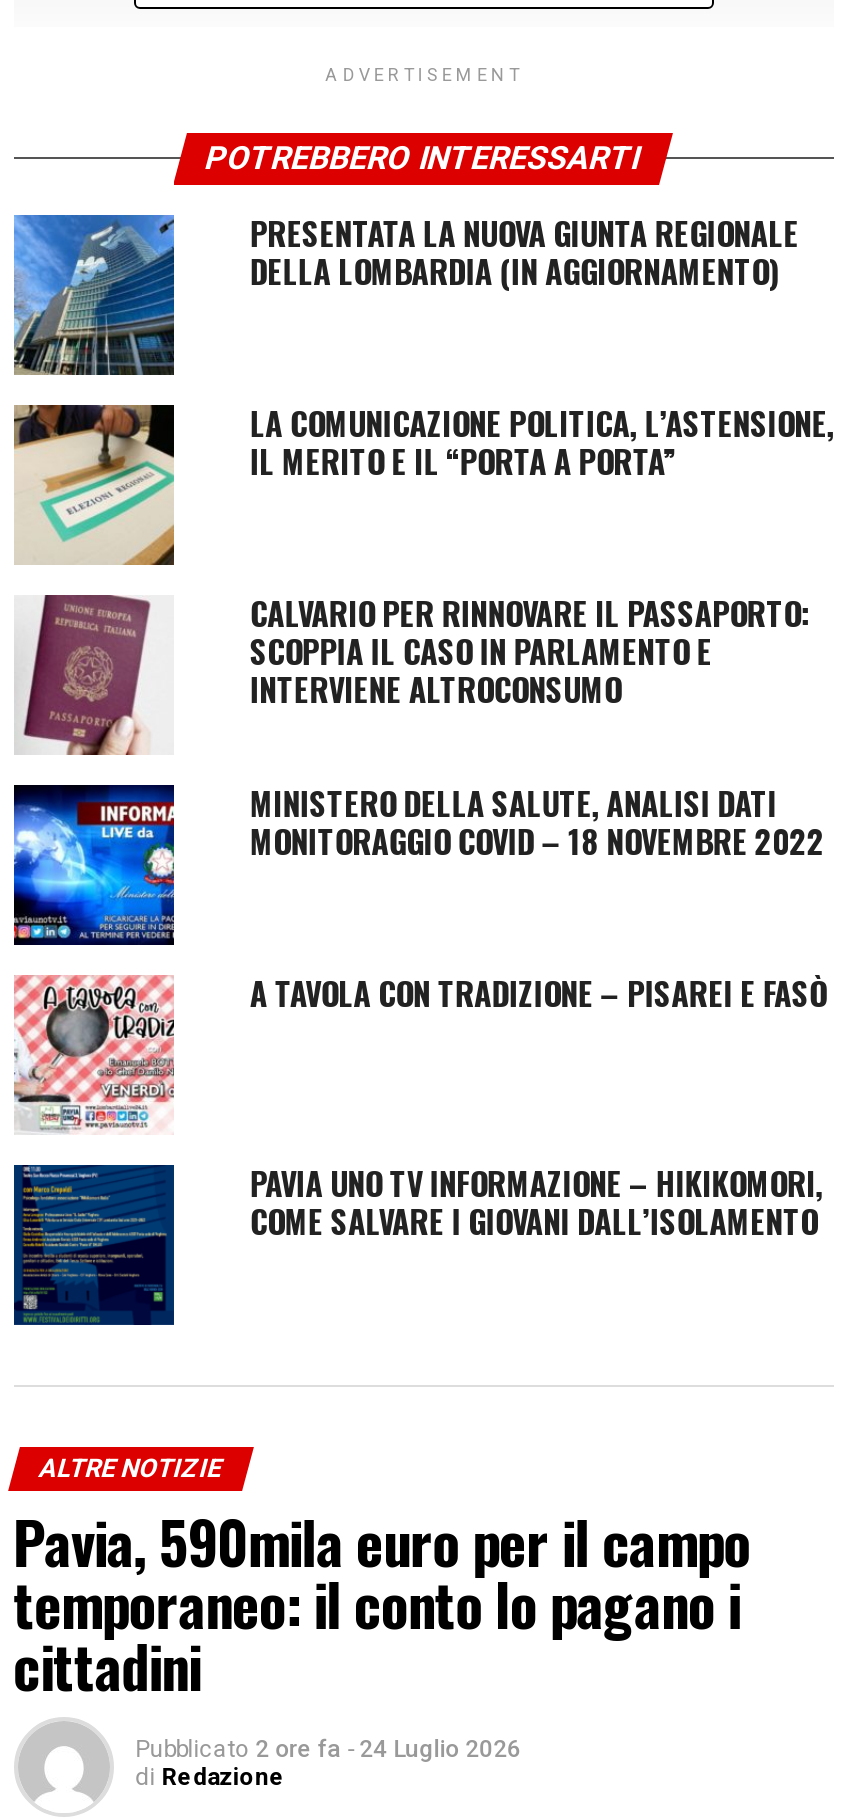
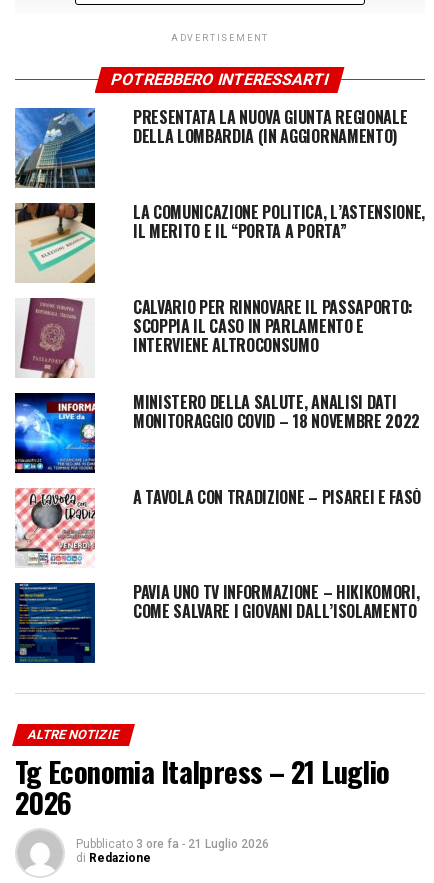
[13,1499,750,1763] Pavia, 590mila euro per il campo | temporaneo: il conto lo pagano i | cittadini | Pubblicato 2 ore fa - 24 Luglio 2026 -> [15,750,390,851] Tg Economia Italpress – 21 Luglio | 2026 | Pubblicato 3 ore fa - 21 Luglio 2026

